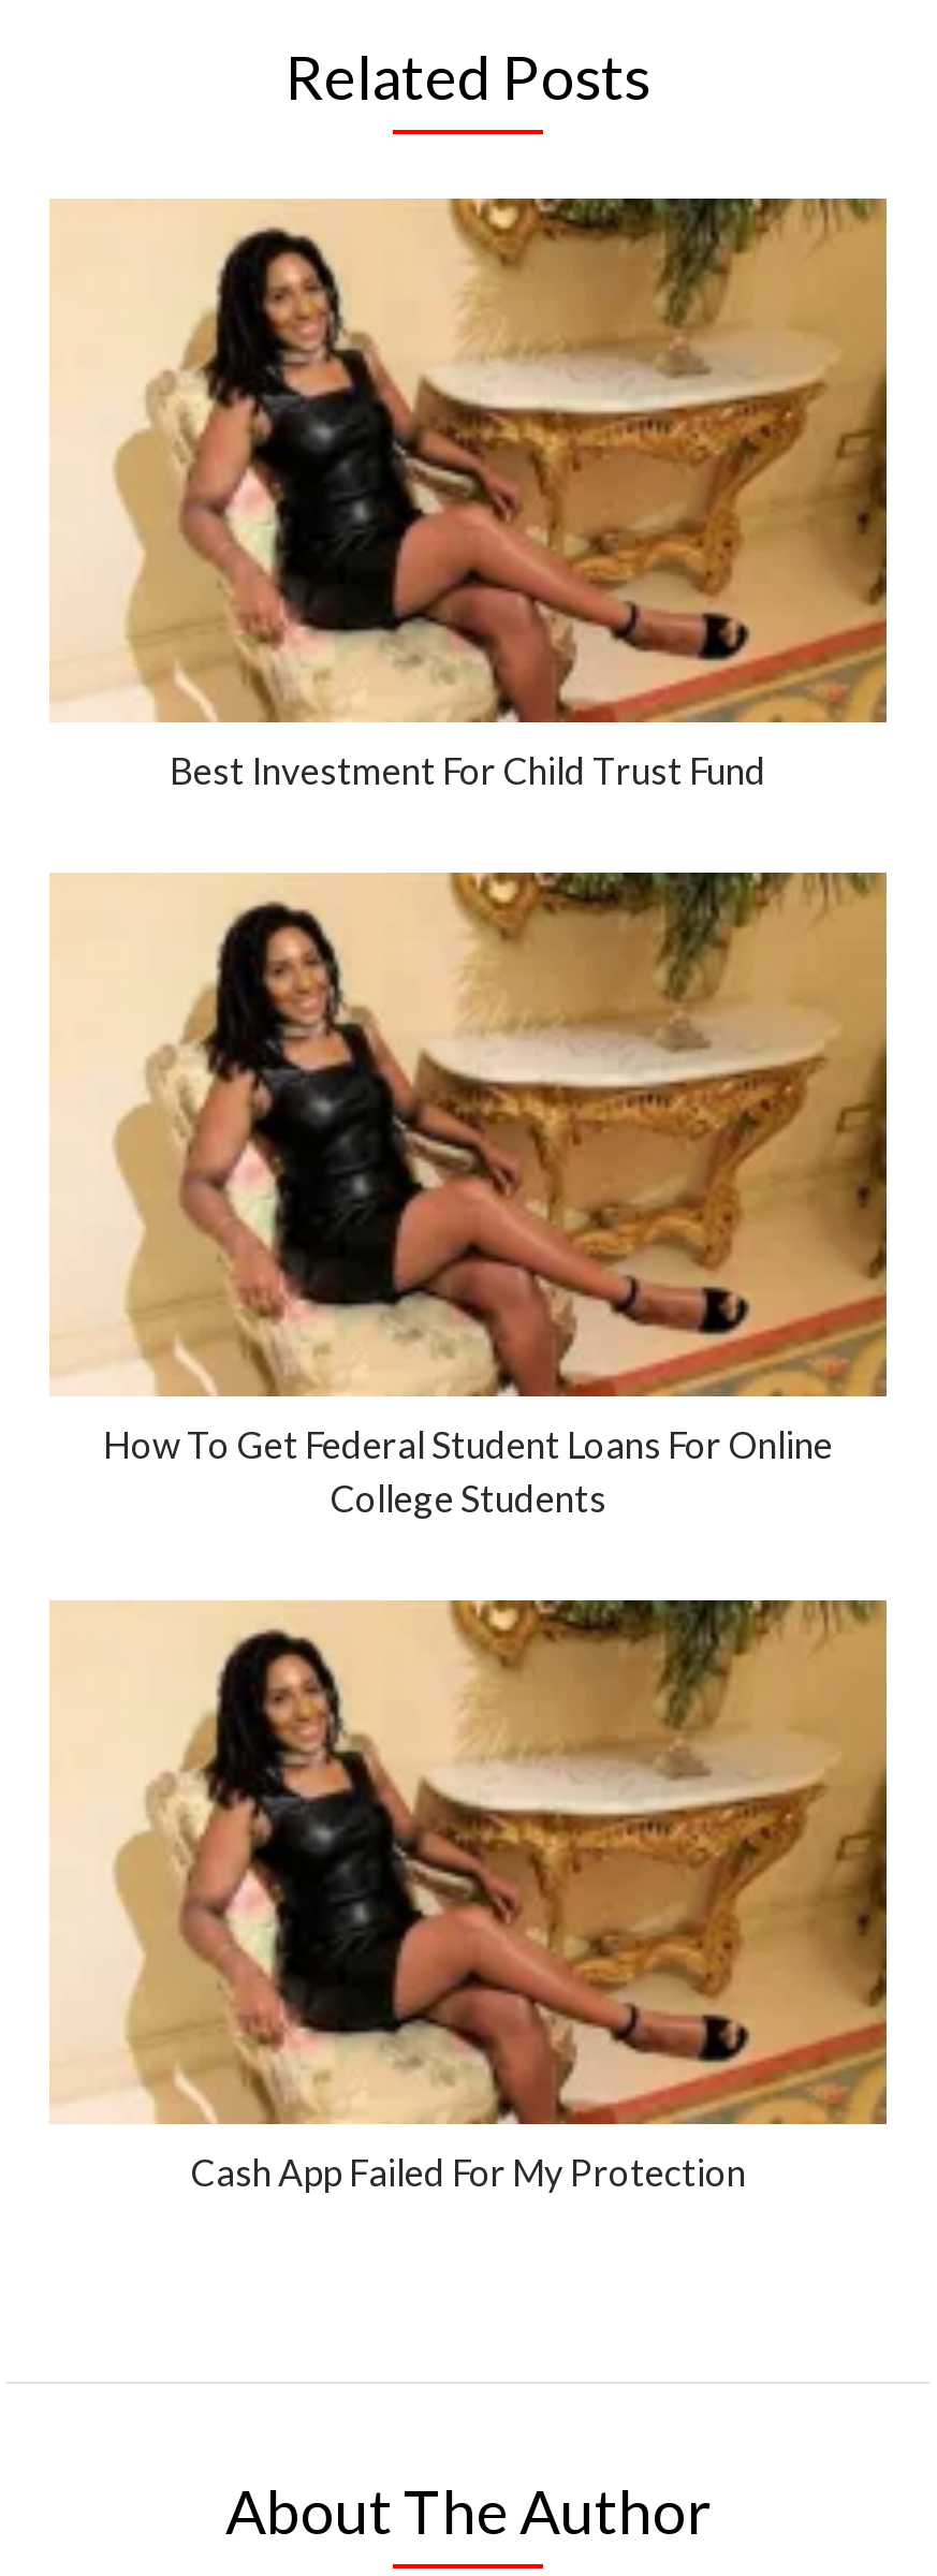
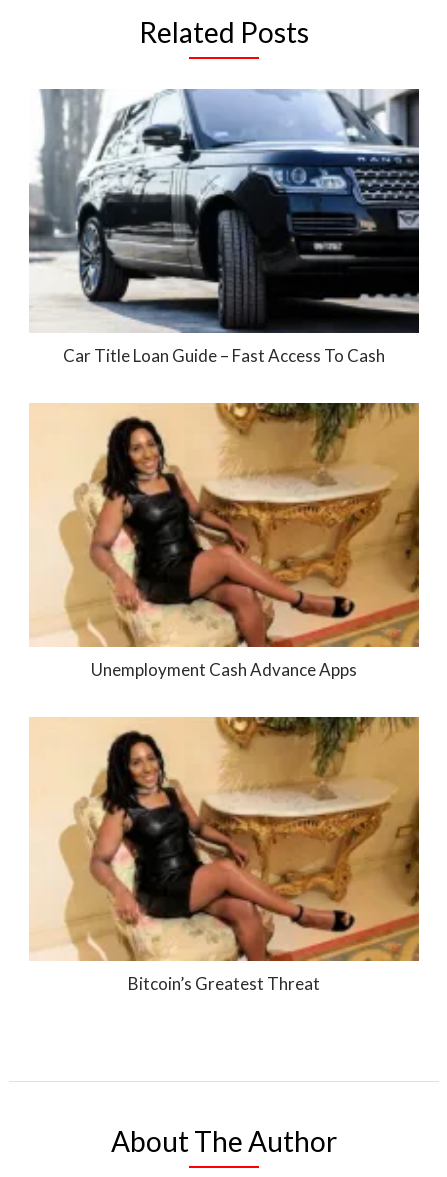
[49,196,889,793] [image] | Best Investment For Child Trust Fund -> [28,88,420,366] [image] | Car Title Loan Guide – Fast Access To Cash
[103,1422,833,1521] How To Get Federal Student Loans For Online | College Students -> [91,659,357,680] Unemployment Cash Advance Apps
[190,2149,746,2194] Cash App Failed For My Protection -> [128,973,320,994] Bitcoin’s Greatest Threat

